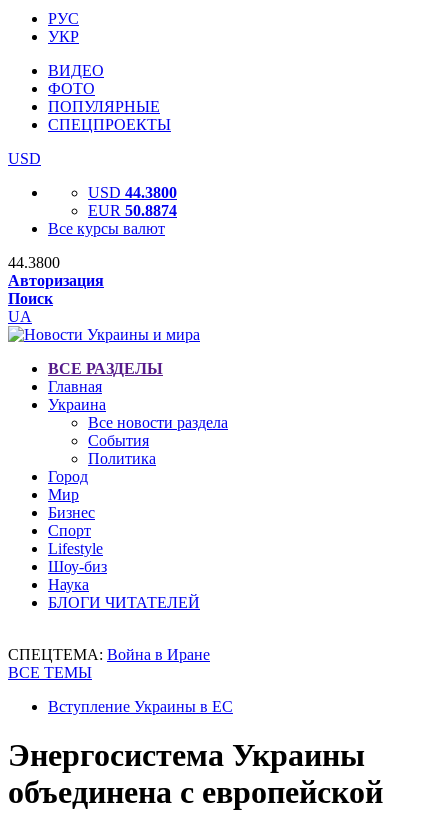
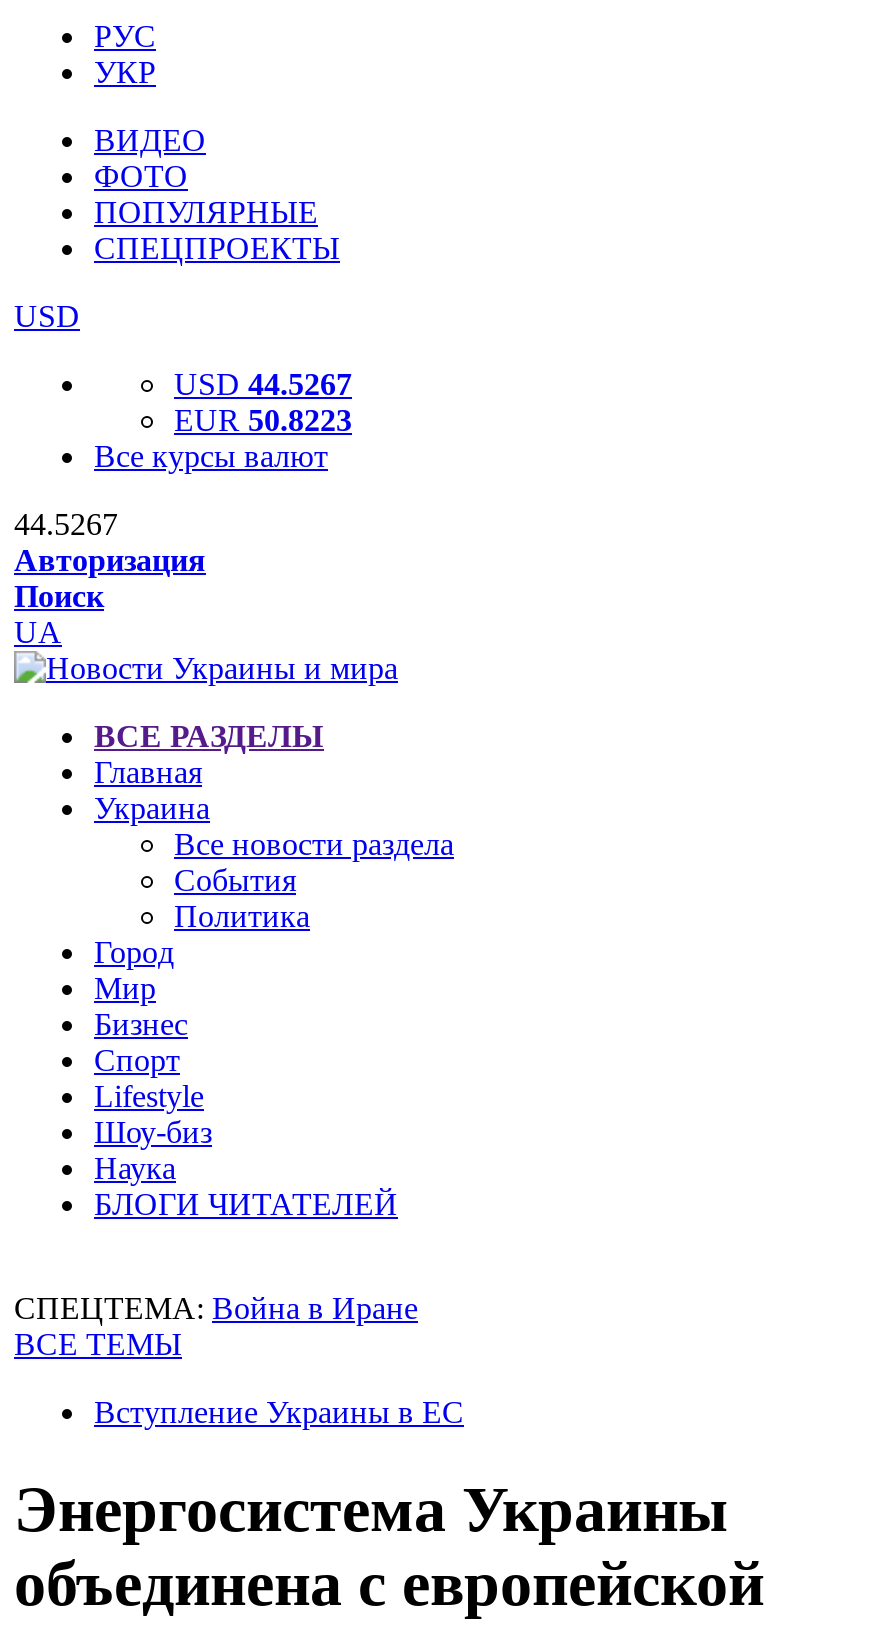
[88,184,177,201] USD 44.3800 -> [174,367,352,401] USD 44.5267
[88,202,177,219] EUR 50.8874 -> [174,403,352,437] EUR 50.8223
[8,254,60,271] 44.3800 -> [14,507,118,541] 44.5267

